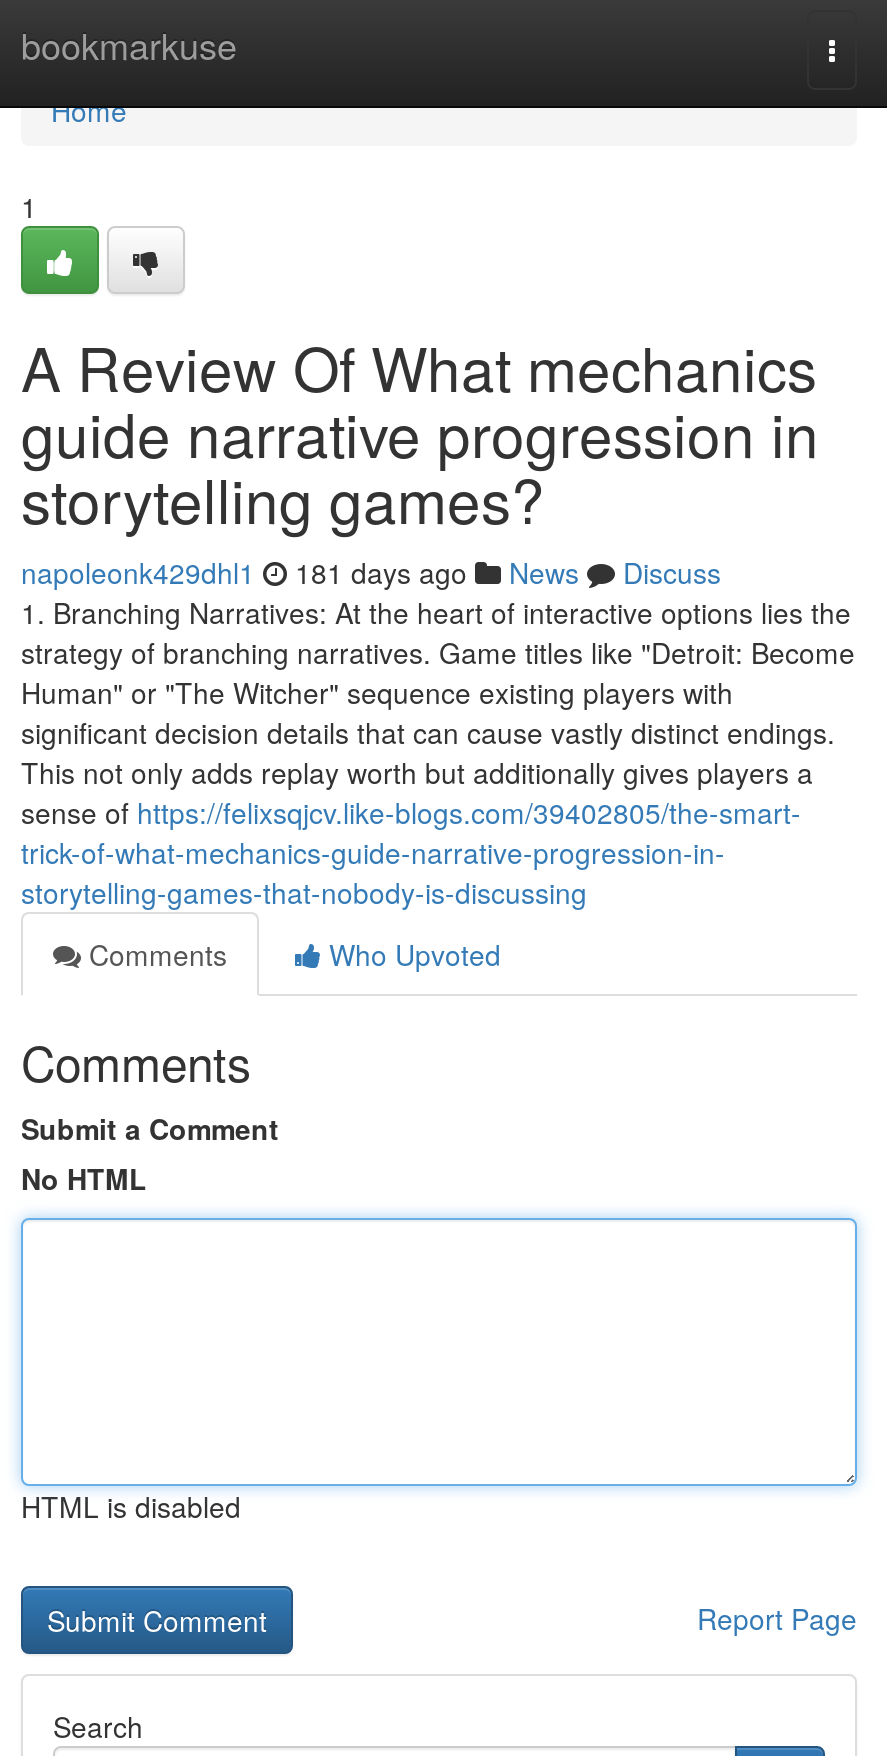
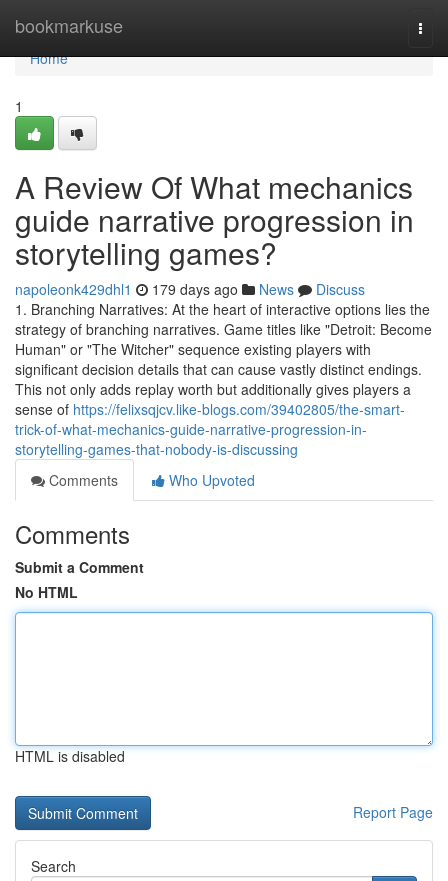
[21,552,721,592] napoleonk429dhl1 181 days ago News Discuss -> [15,279,365,299] napoleonk429dhl1 179 days ago News Discuss

